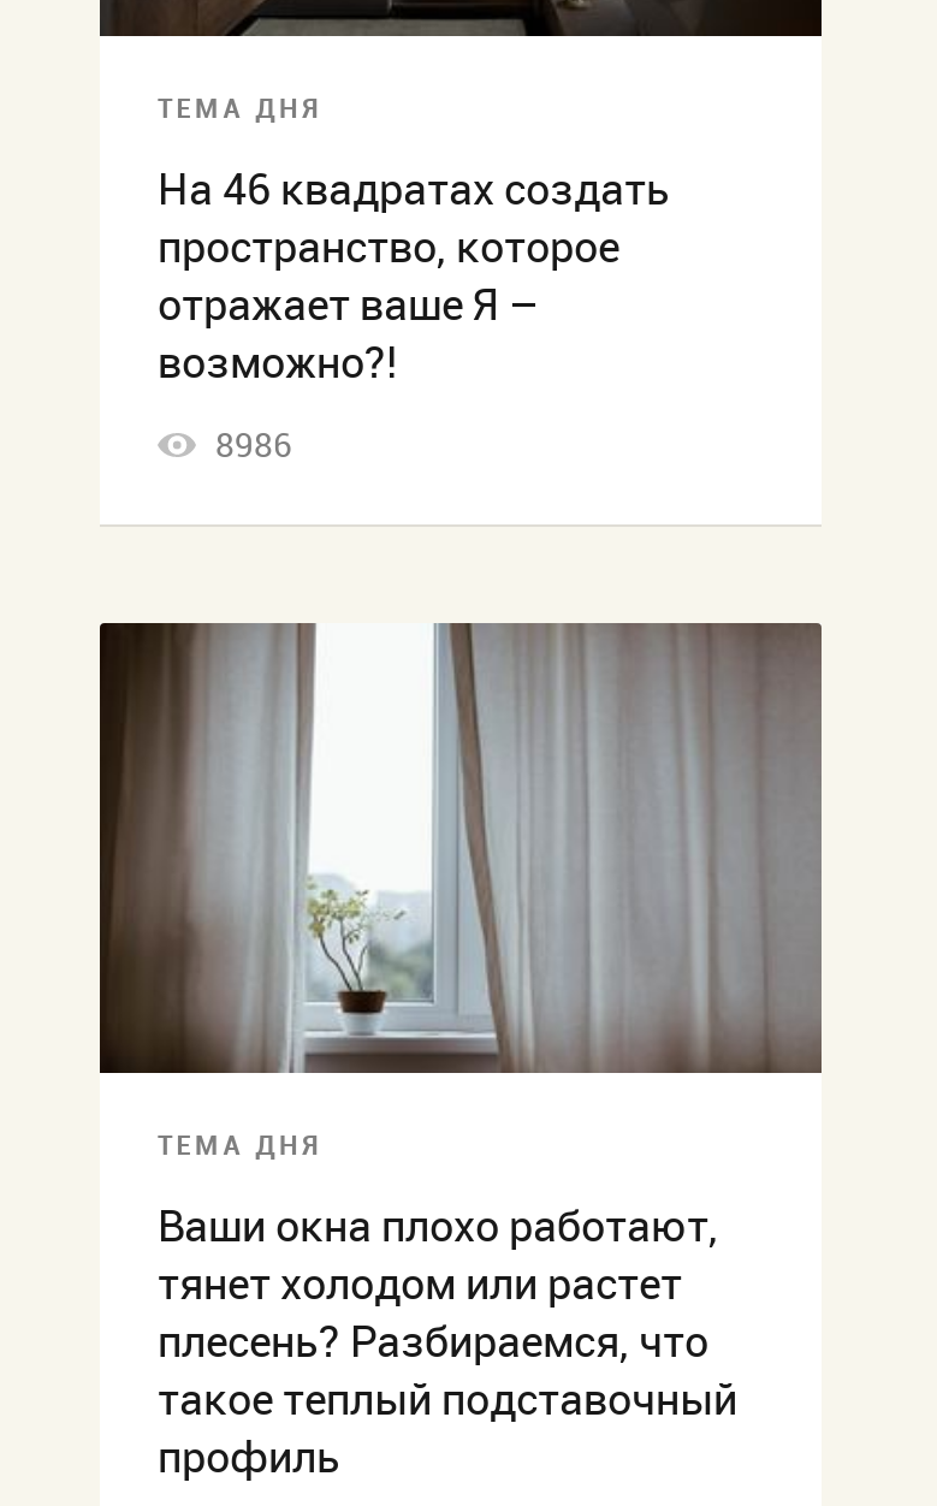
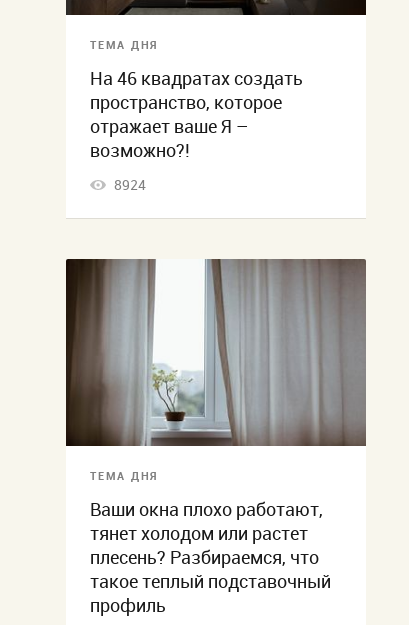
[215,426,292,464] 8986 -> [114,177,146,193] 8924

